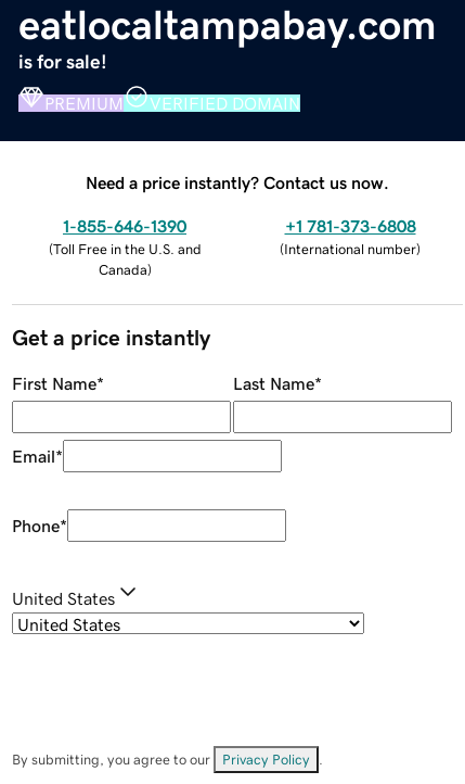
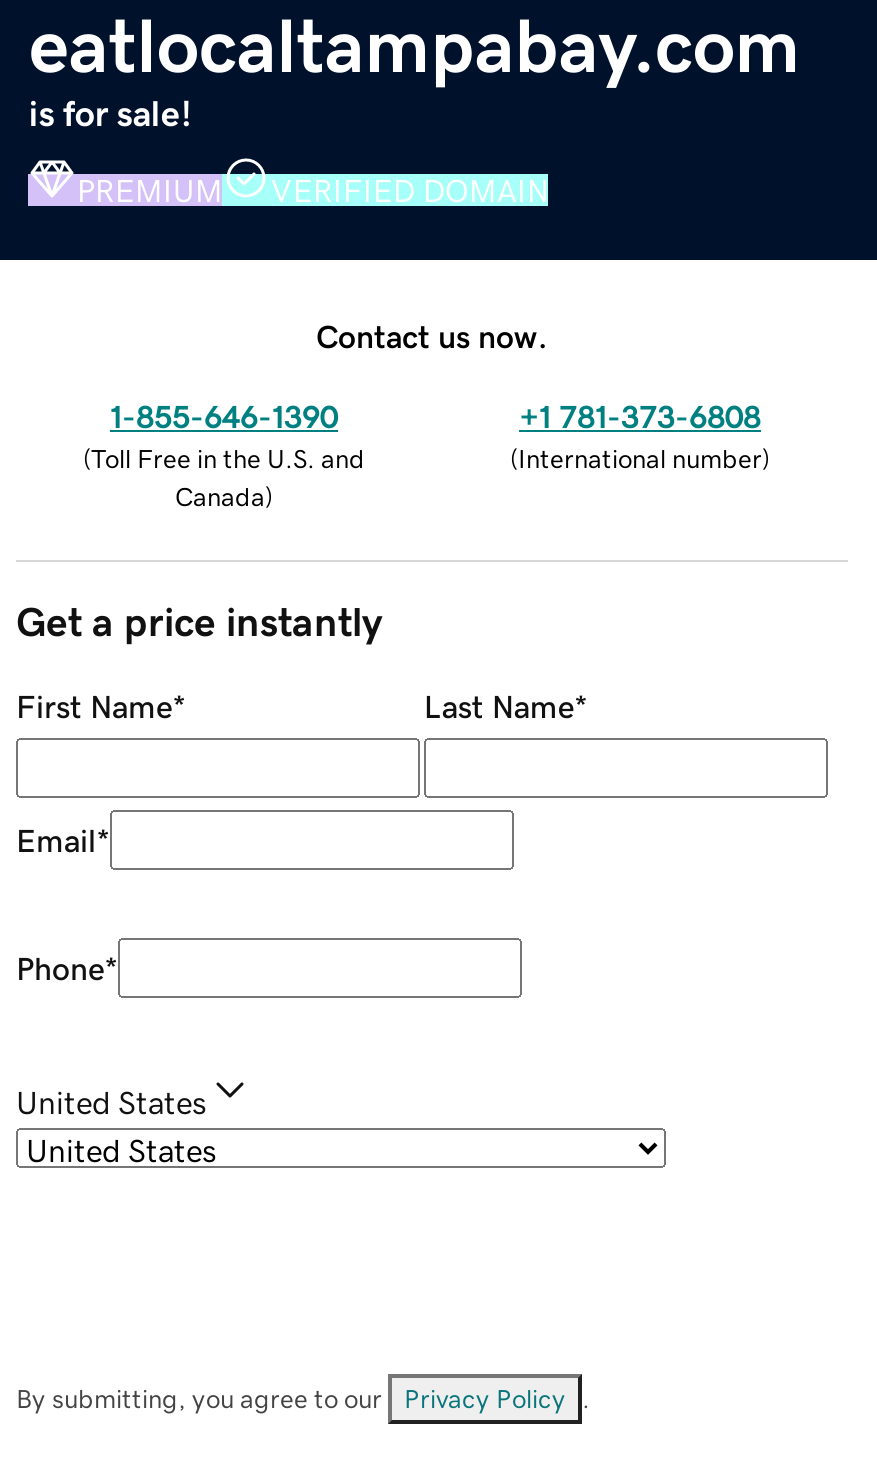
[86,173,389,191] Need a price instantly? Contact us now. -> [316,319,548,351] Contact us now.

